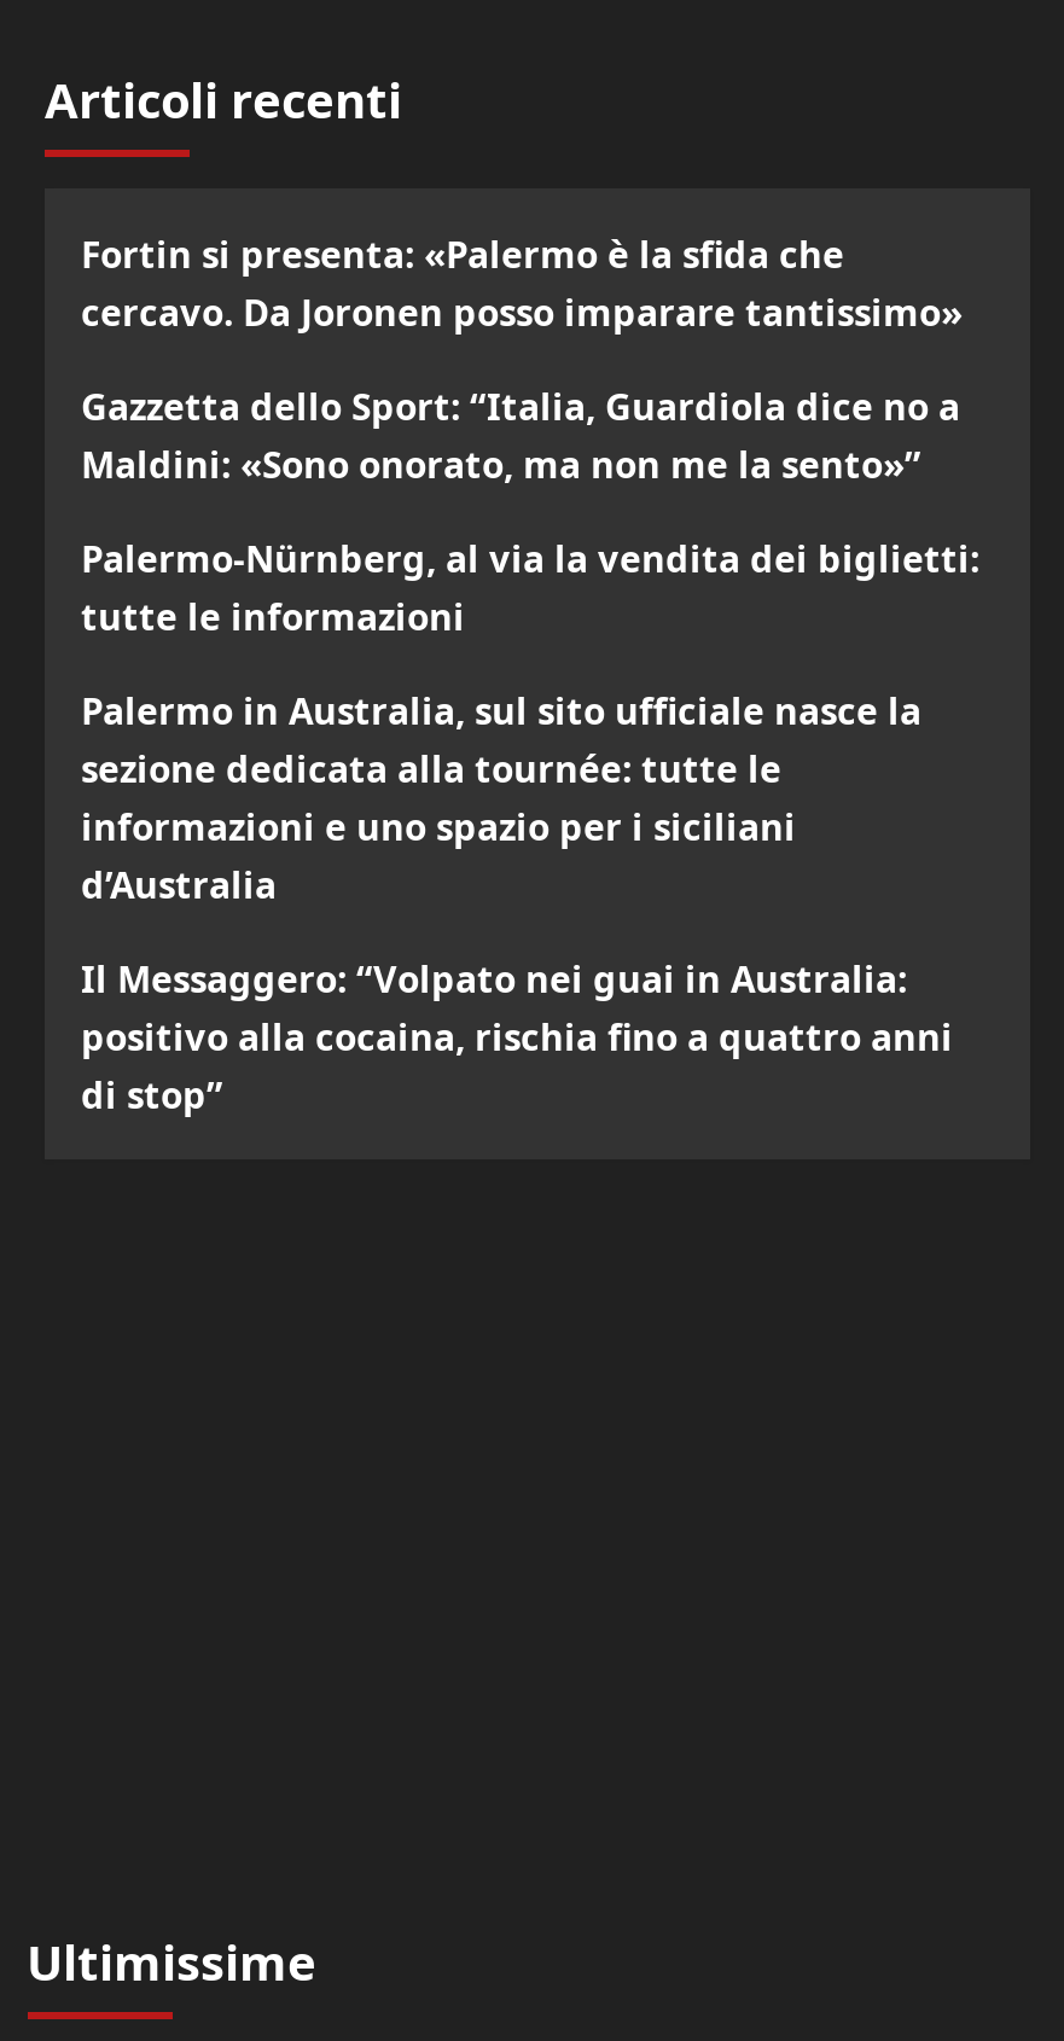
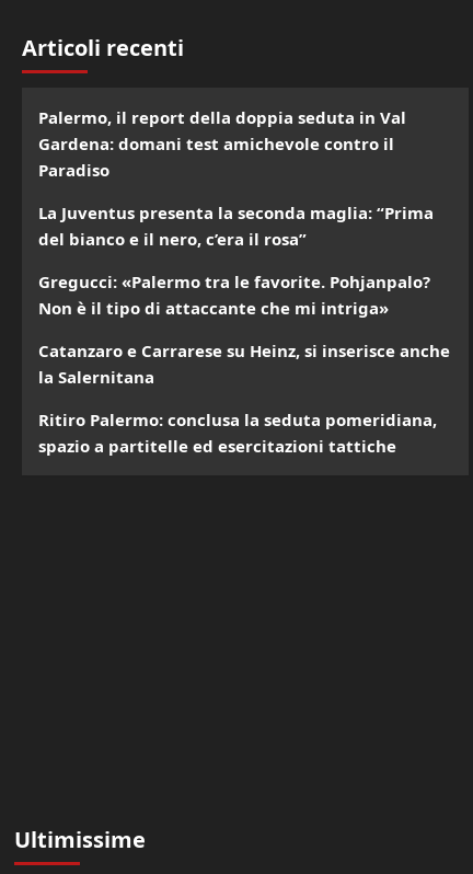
[81,230,963,336] Fortin si presenta: «Palermo è la sfida che | cercavo. Da Joronen posso imparare tantissimo» -> [38,107,406,181] Palermo, il report della doppia seduta in Val | Gardena: domani test amichevole contro il | Paradiso
[81,382,960,489] Gazzetta dello Sport: “Italia, Guardiola dice no a | Maldini: «Sono onorato, ma non me la sento»” -> [38,202,434,250] La Juventus presenta la seconda maglia: “Prima | del bianco e il nero, c’era il rosa”
[81,535,979,641] Palermo-Nürnberg, al via la vendita dei biglietti: | tutte le informazioni -> [38,271,430,319] Gregucci: «Palermo tra le favorite. Pohjanpalo? | Non è il tipo di attaccante che mi intriga»
[81,687,921,909] Palermo in Australia, sul sito ufficiale nasce la | sezione dedicata alla tournée: tutte le | informazioni e uno spazio per i siciliani | d’Australia -> [38,340,450,388] Catanzaro e Carrarese su Heinz, si inserisce anche | la Salernitana
[81,955,953,1119] Il Messaggero: “Volpato nei guai in Australia: | positivo alla cocaina, rischia fino a quattro anni | di stop” -> [38,409,437,457] Ritiro Palermo: conclusa la seduta pomeridiana, | spazio a partitelle ed esercitazioni tattiche

